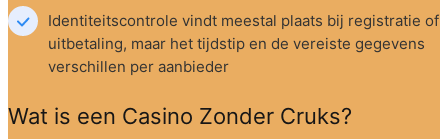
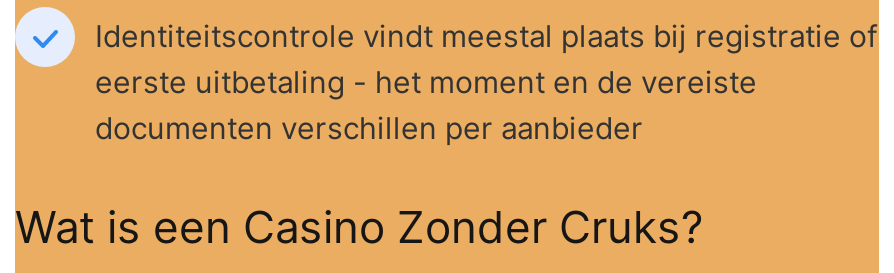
[48,34,425,76] uitbetaling, maar het tijdstip en de vereiste gegevens | verschillen per aanbieder -> [95,63,757,147] eerste uitbetaling - het moment en de vereiste | documenten verschillen per aanbieder

